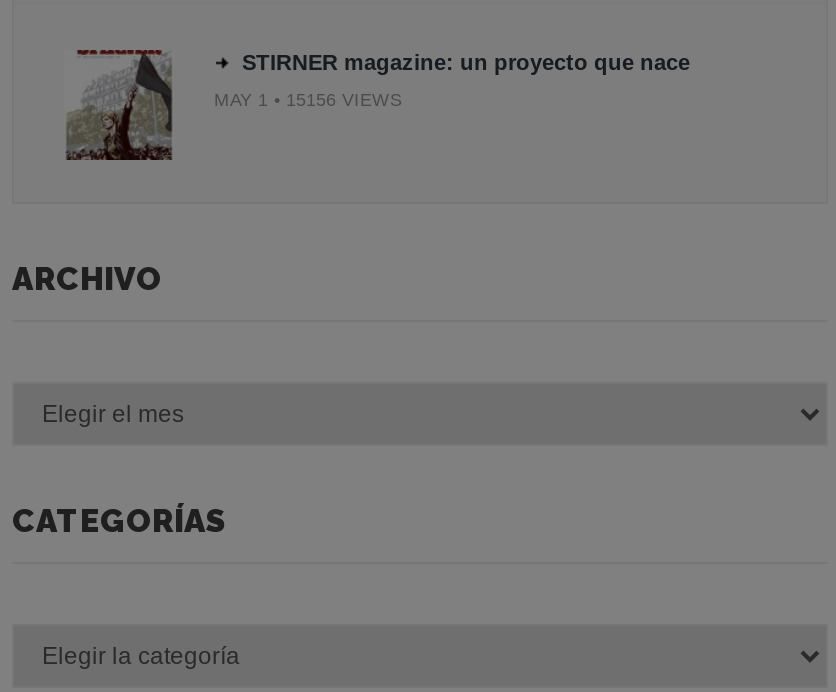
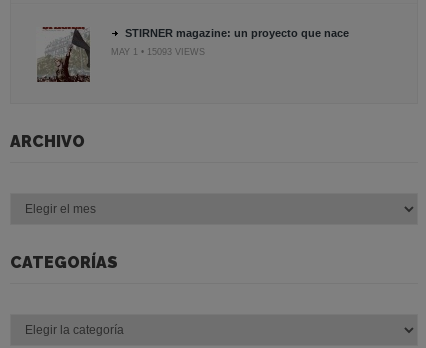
[214,90,402,110] MAY 1 • 15156 VIEWS -> [111,47,205,57] MAY 1 • 15093 VIEWS

